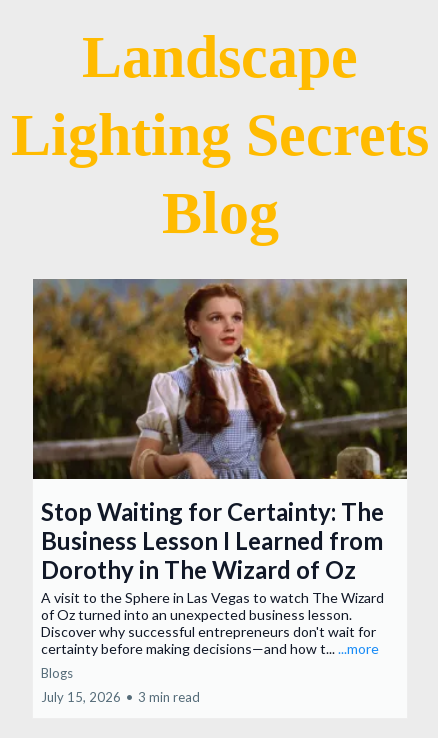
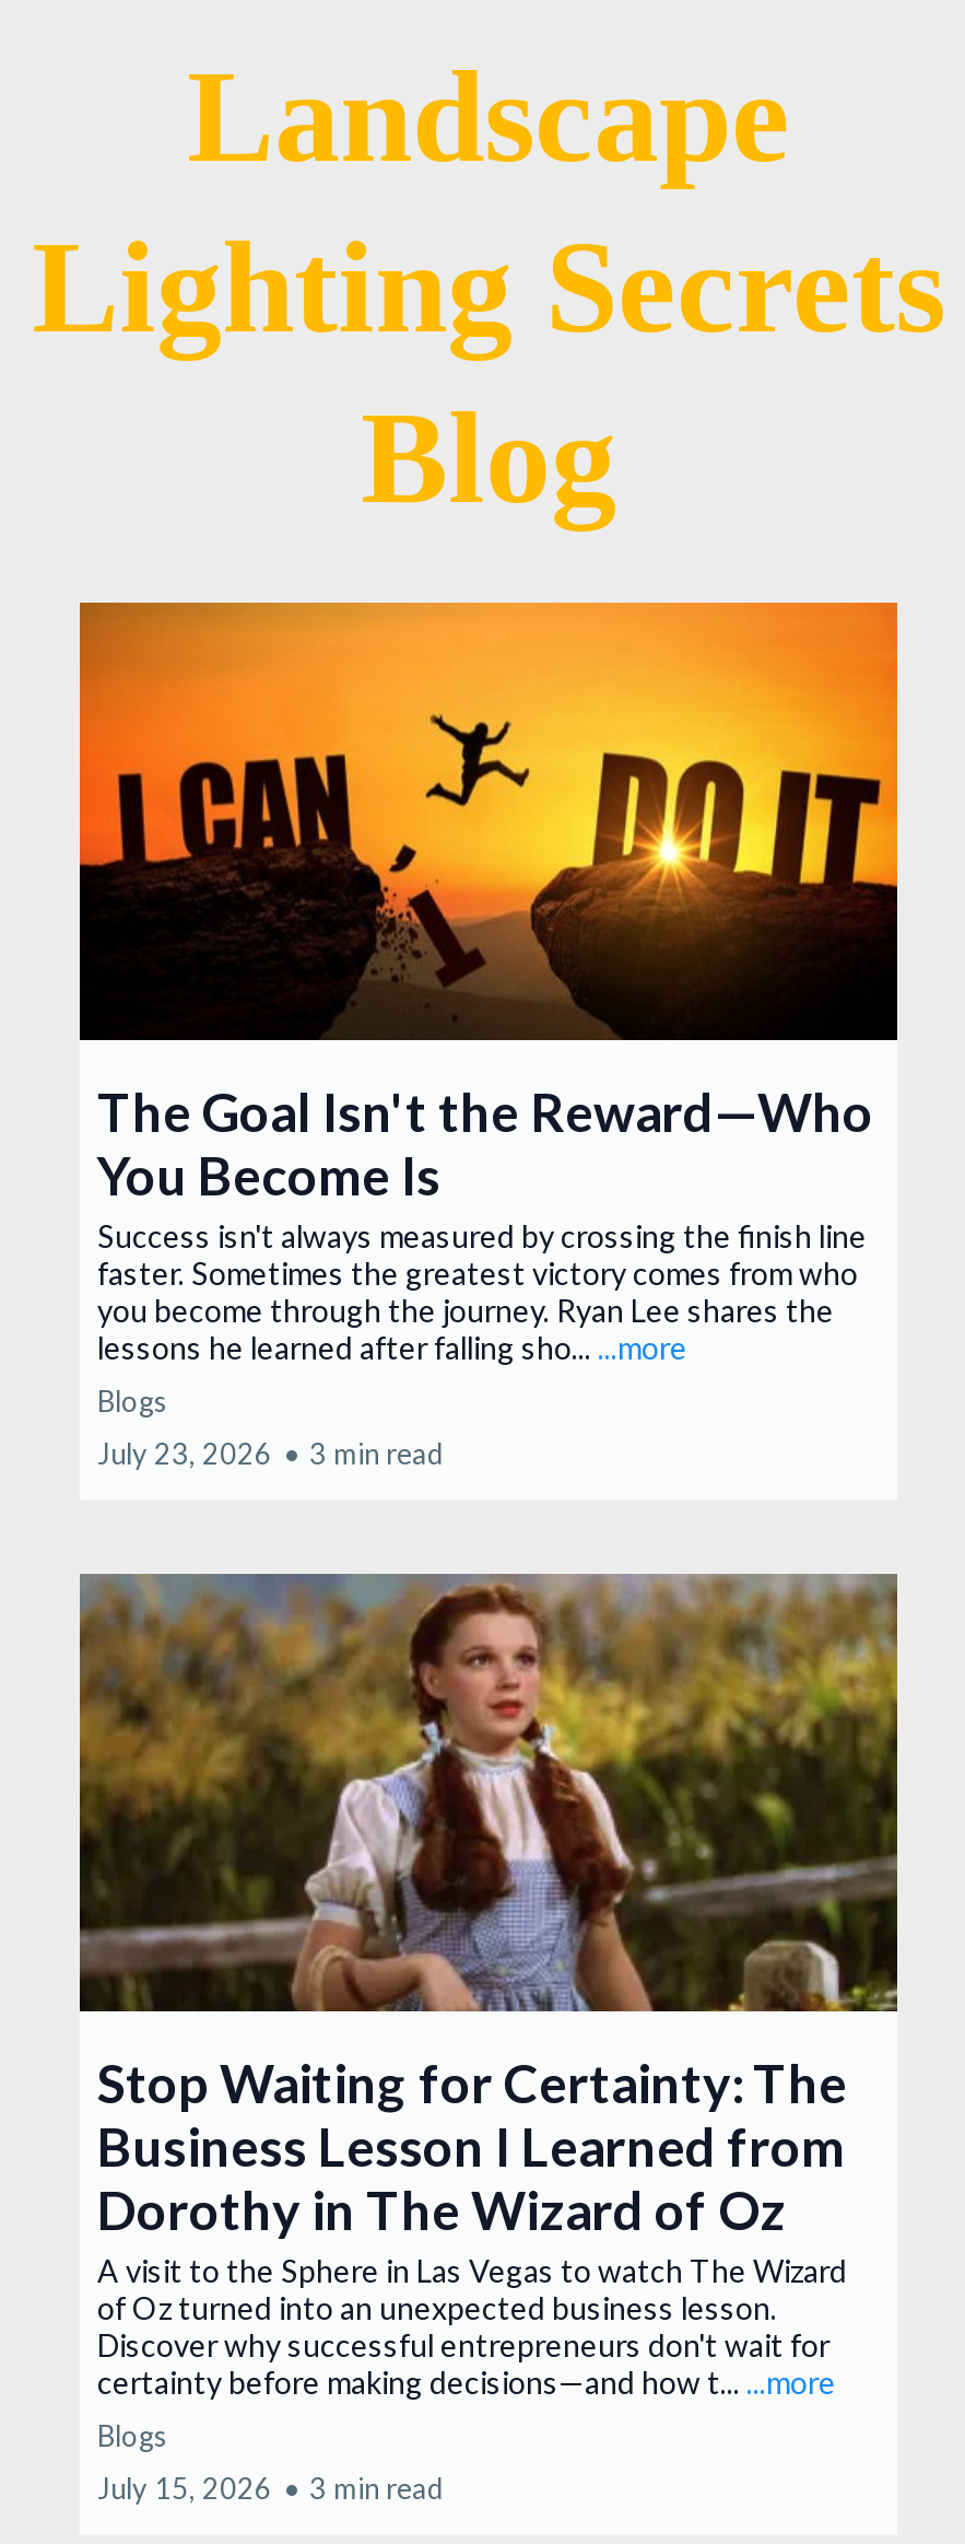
none -> [78,600,899,1471] [image] | The Goal Isn't the Reward—Who | You Become Is | Success isn't always measured by crossing the finish line | faster. Sometimes the greatest victory comes from who | you become through the journey. Ryan Lee shares the | lessons he learned after falling sho......more | Blogs | July 23, 2026 • 3 min read

